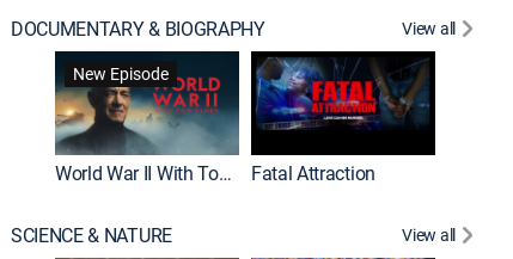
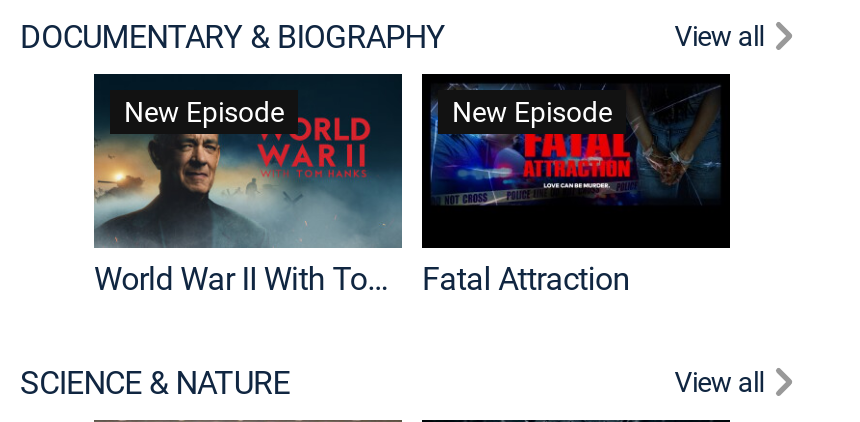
none -> [452,93,612,131] New Episode

